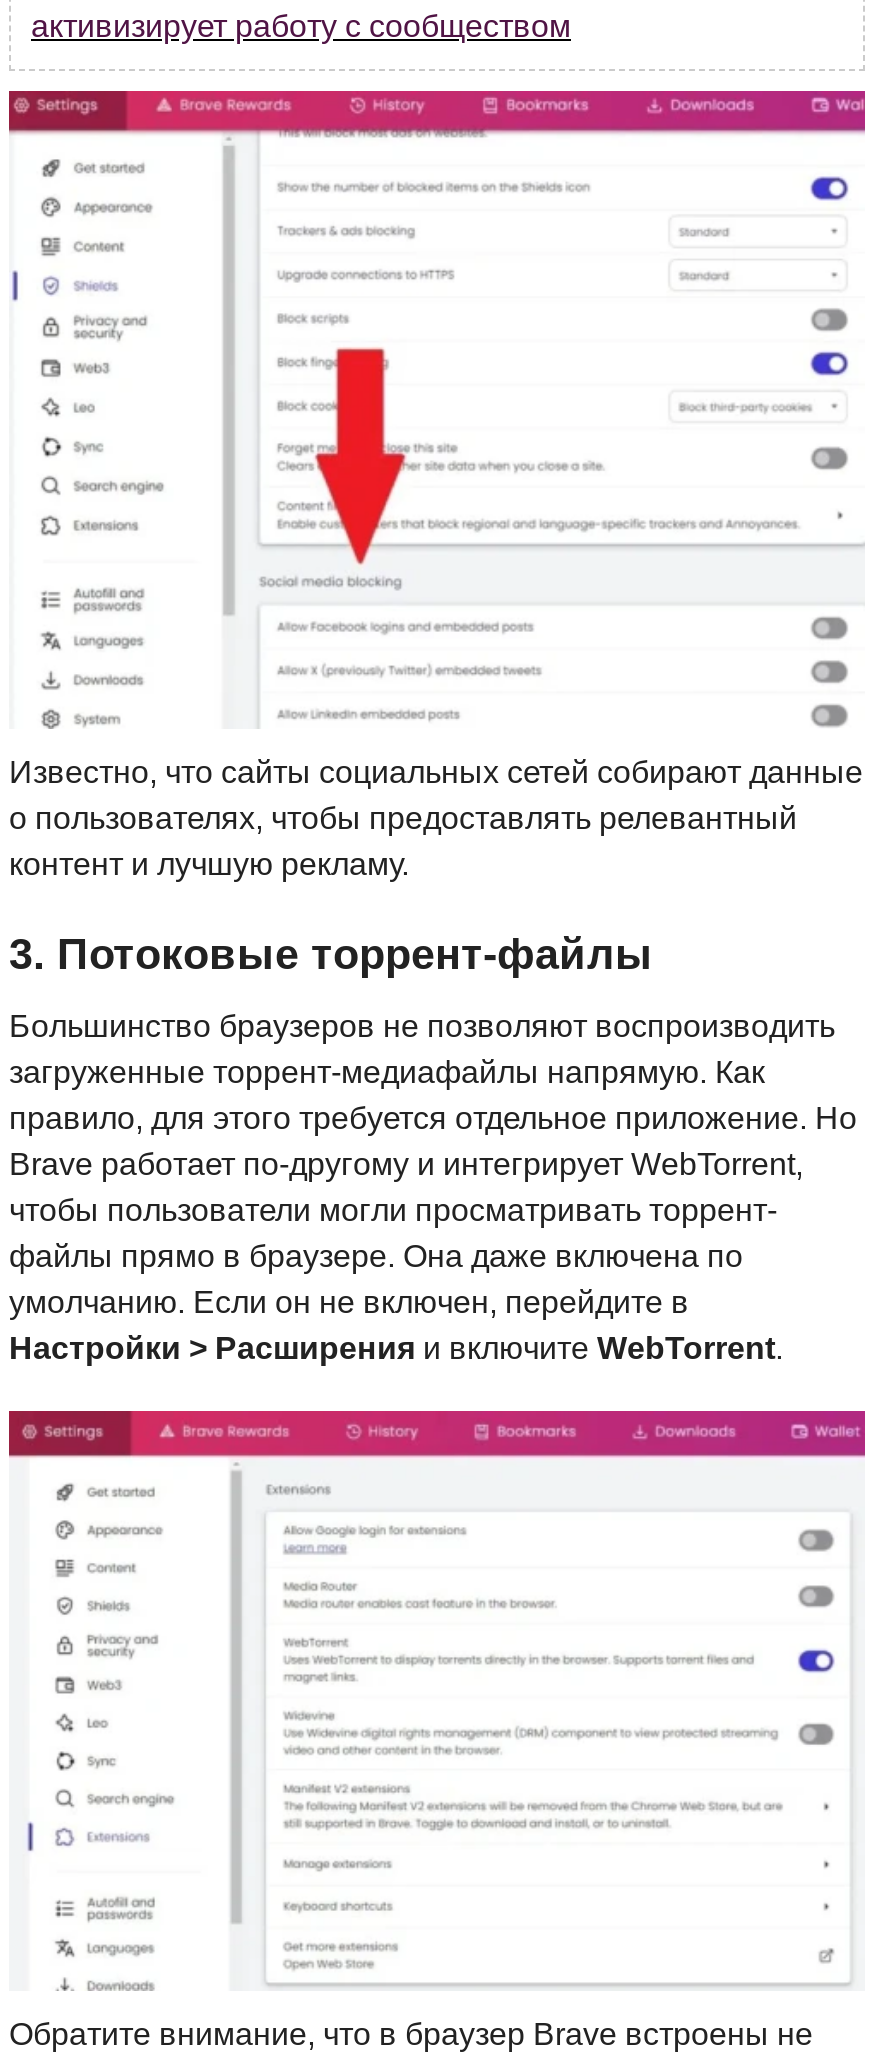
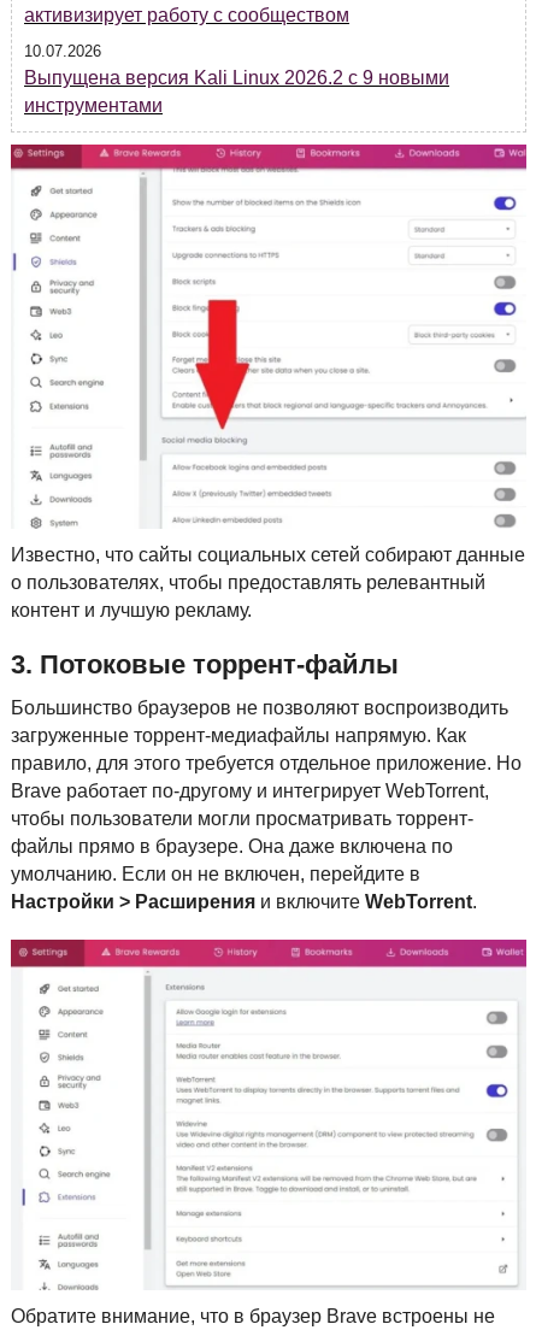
none -> [24,43,449,116] 10.07.2026 | Выпущена версия Kali Linux 2026.2 с 9 новыми | инструментами

